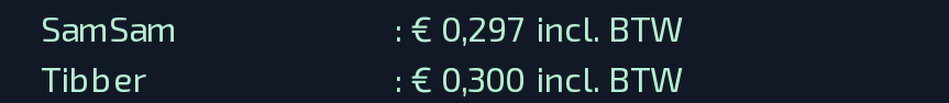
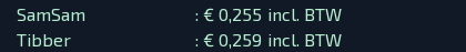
[395,6,683,47] : € 0,297 incl. BTW -> [195,3,342,24] : € 0,255 incl. BTW
[395,56,683,98] : € 0,300 incl. BTW -> [195,28,342,49] : € 0,259 incl. BTW

